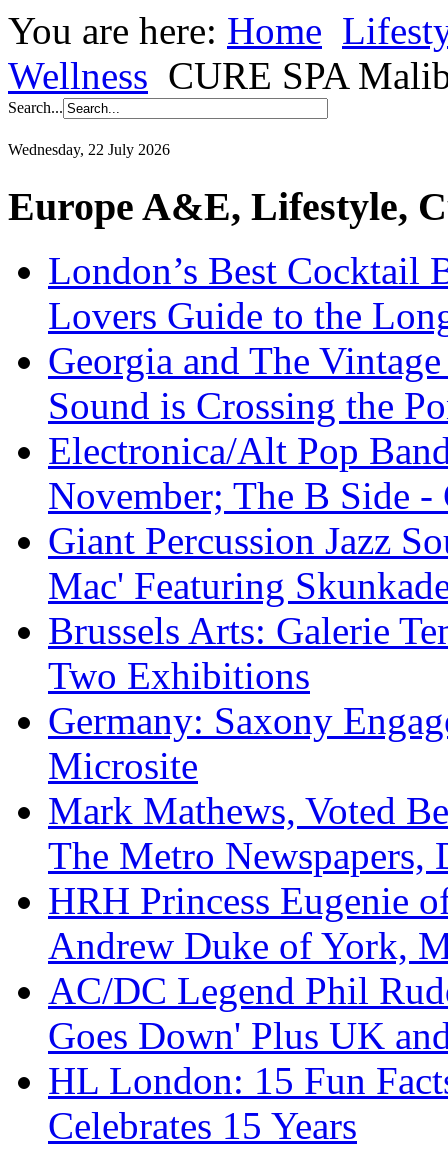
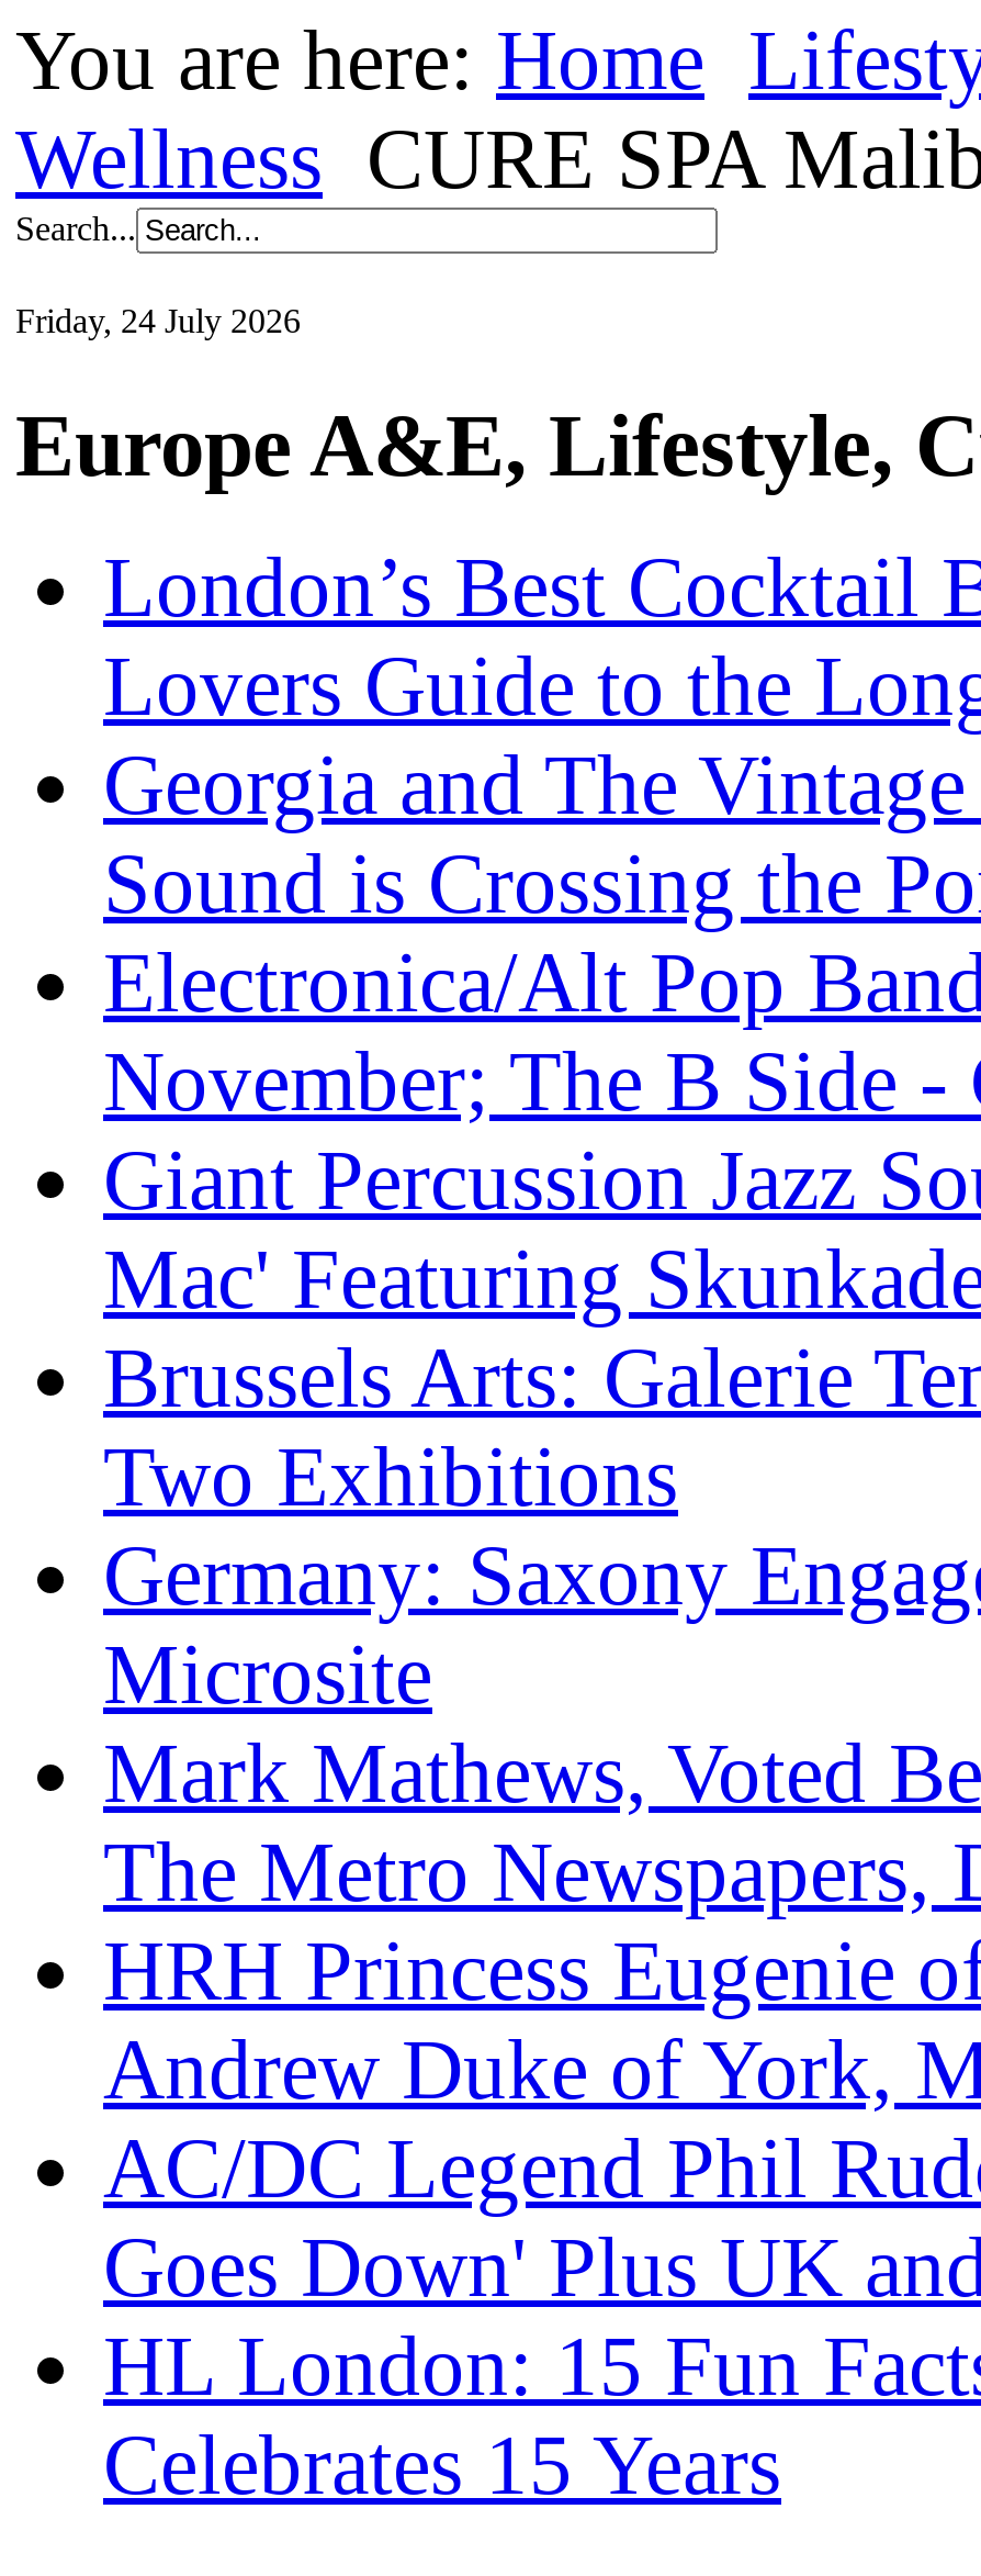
[8,141,170,158] Wednesday, 22 July 2026 -> [15,302,301,339] Friday, 24 July 2026

